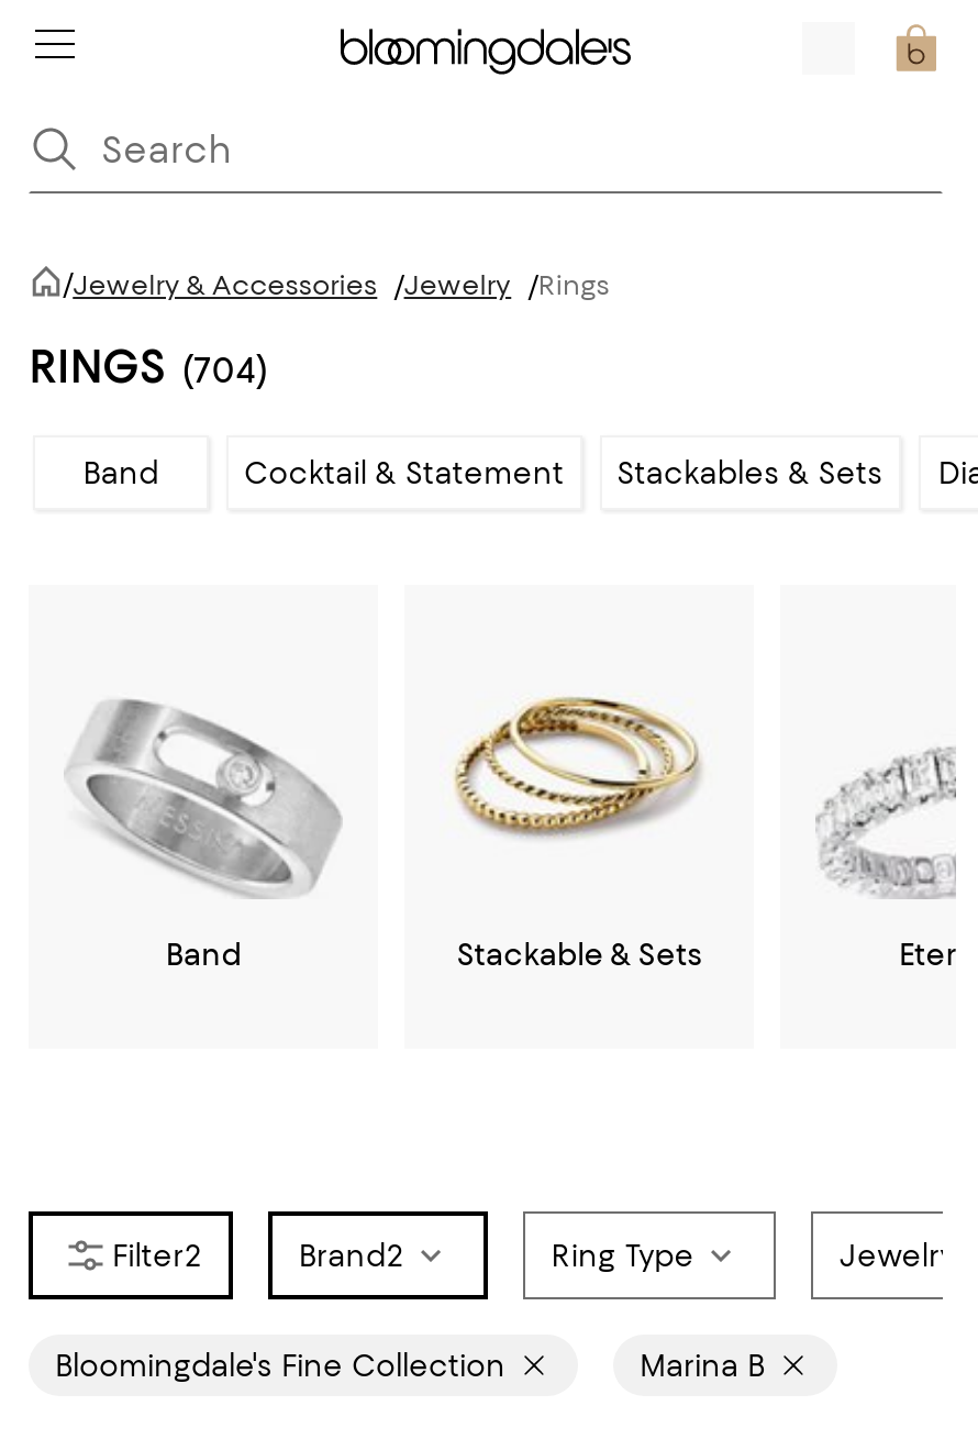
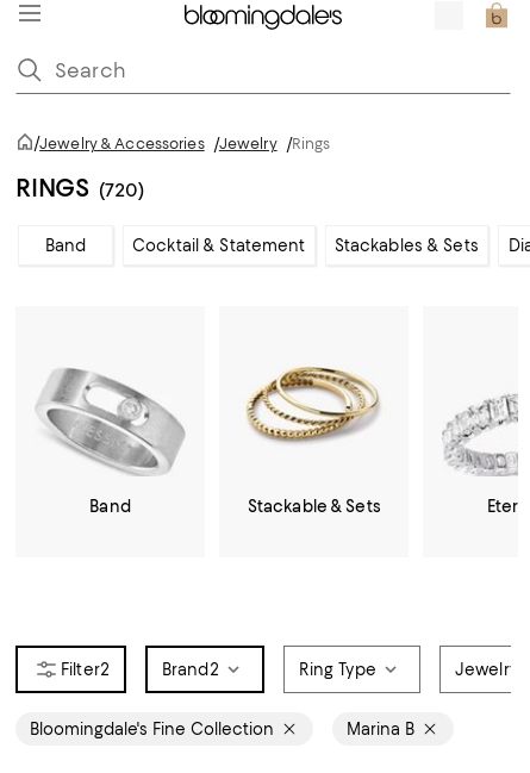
[29,339,268,394] RINGS (704) -> [15,173,144,202] RINGS (720)

